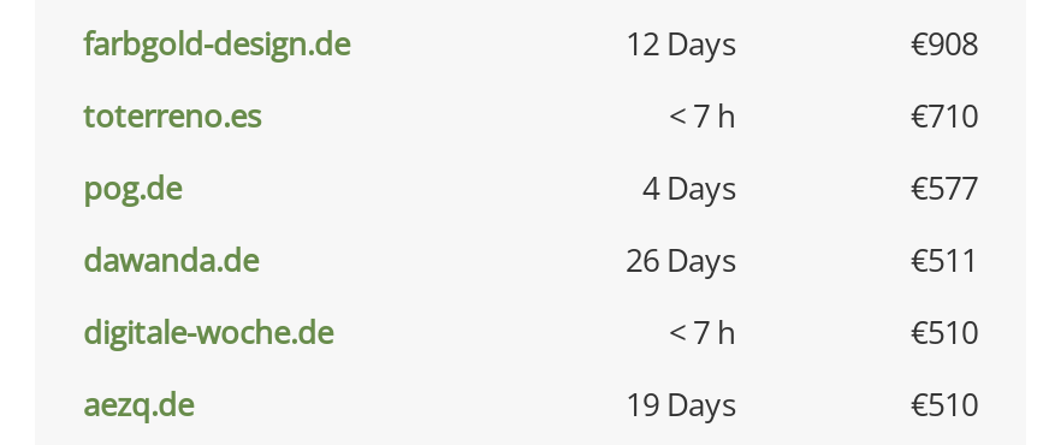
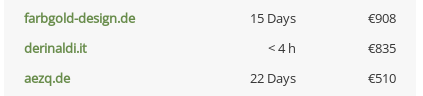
[626,22,736,65] 12 Days -> [249,9,295,27] 15 Days
[83,94,978,354] toterreno.es | < 7 h | €710 | pog.de | 4 Days | €577 | dawanda.de | 26 Days | €511 | digitale-woche.de | < 7 h | €510 -> [24,39,396,57] derinaldi.it | < 4 h | €835
[626,382,736,426] 19 Days -> [249,69,295,87] 22 Days

